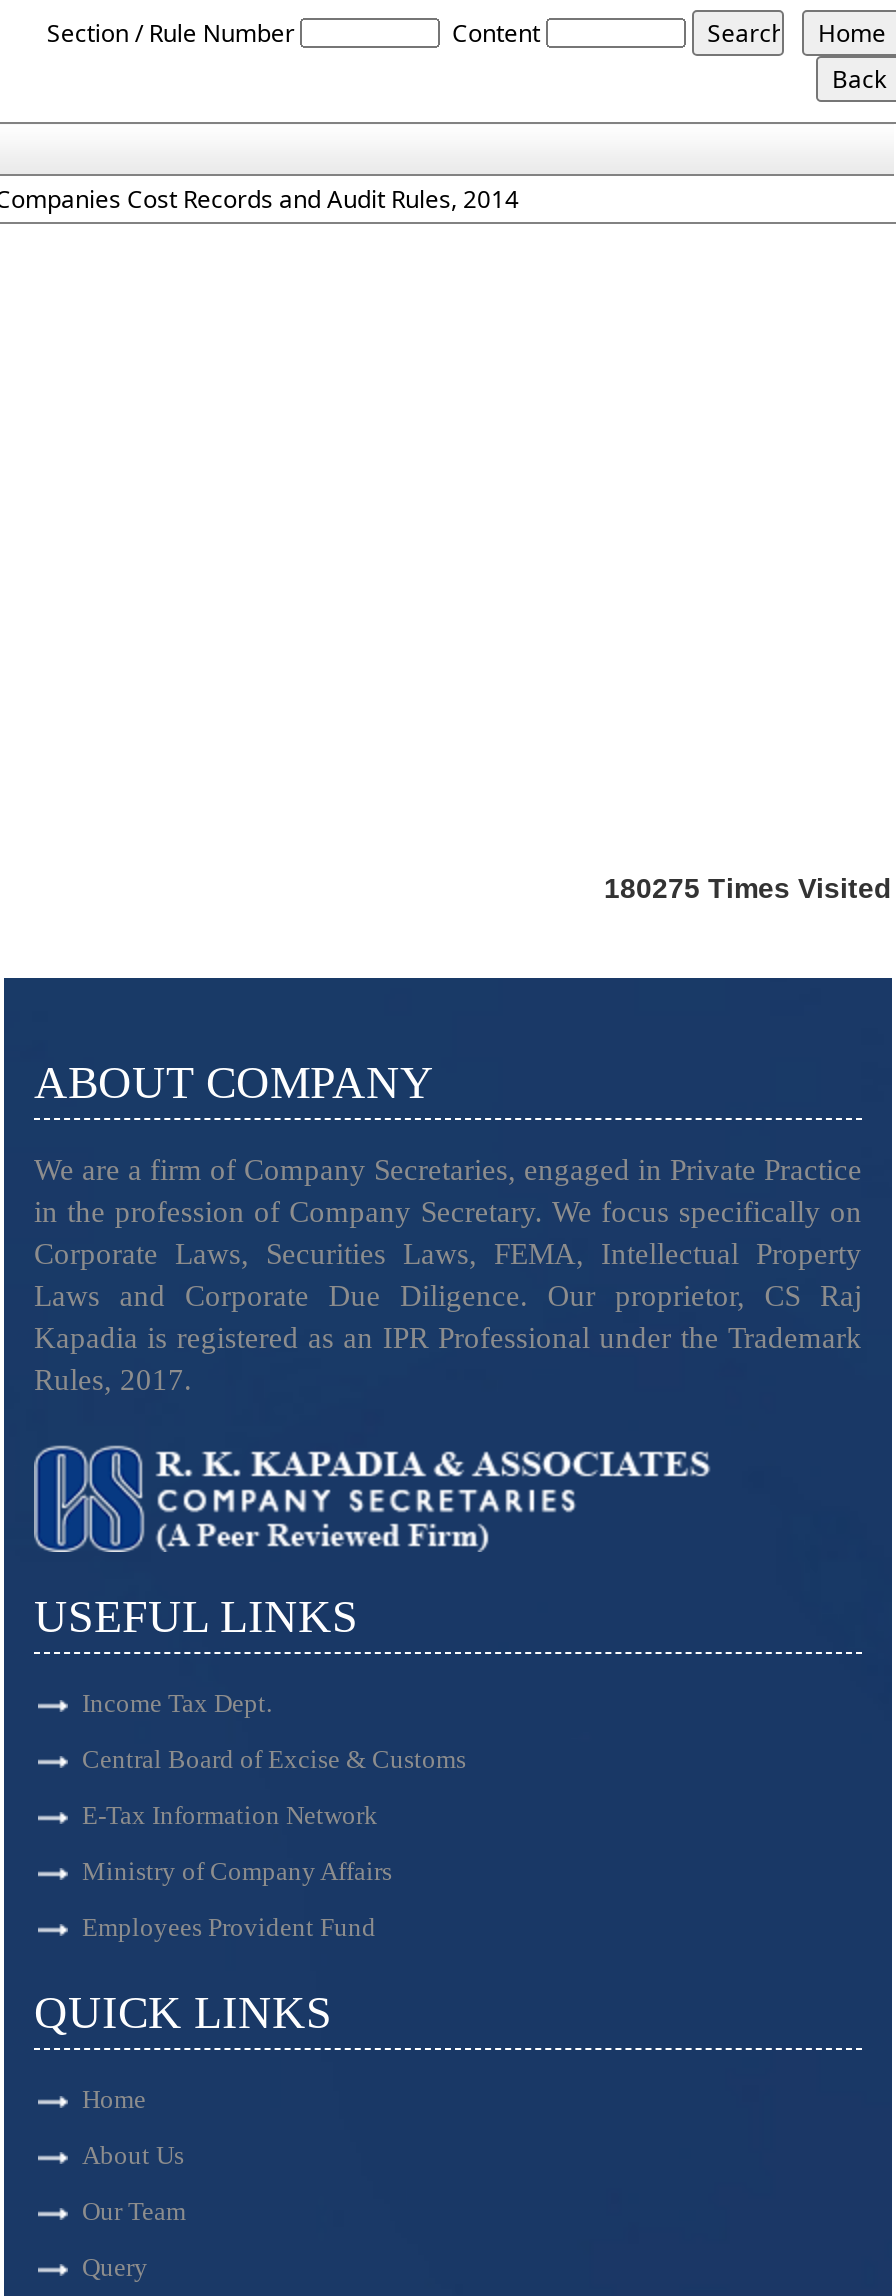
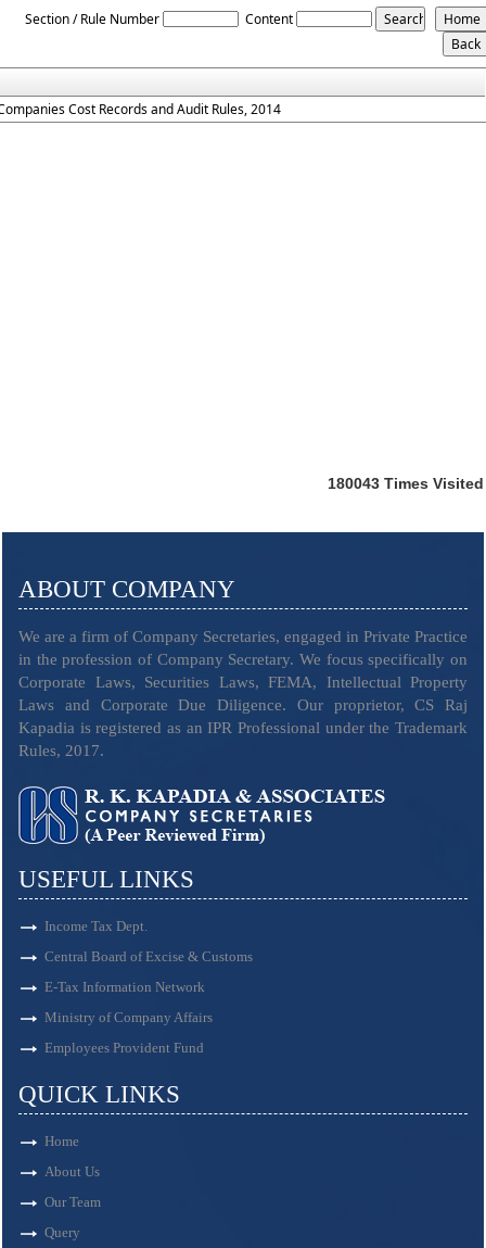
[604,872,892,904] 180275 Times Visited -> [328,475,484,492] 180043 Times Visited

